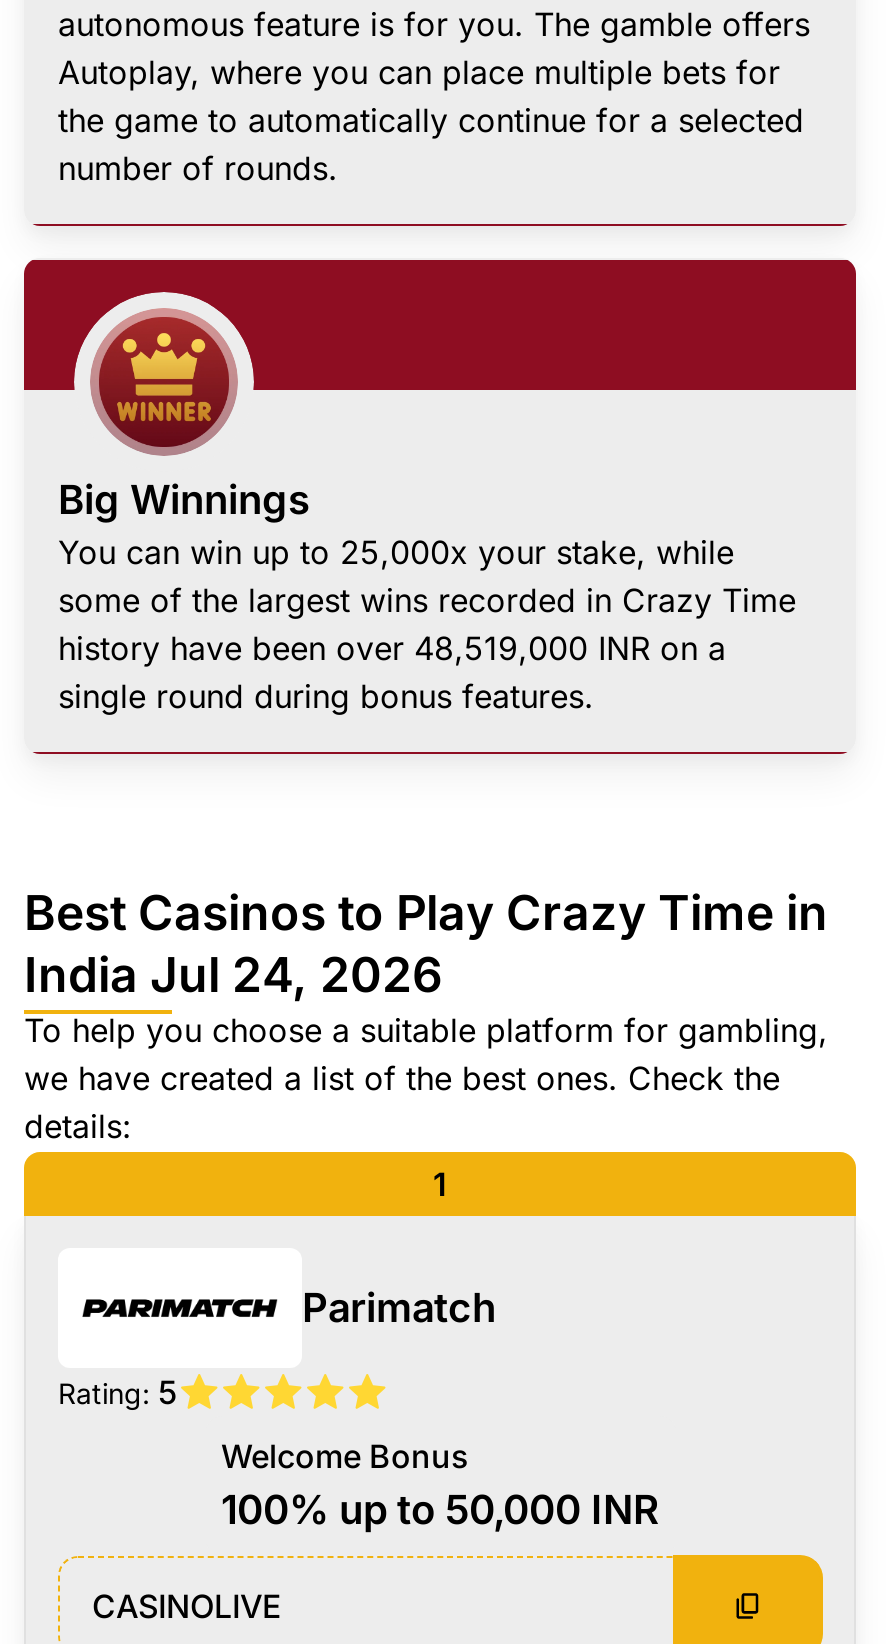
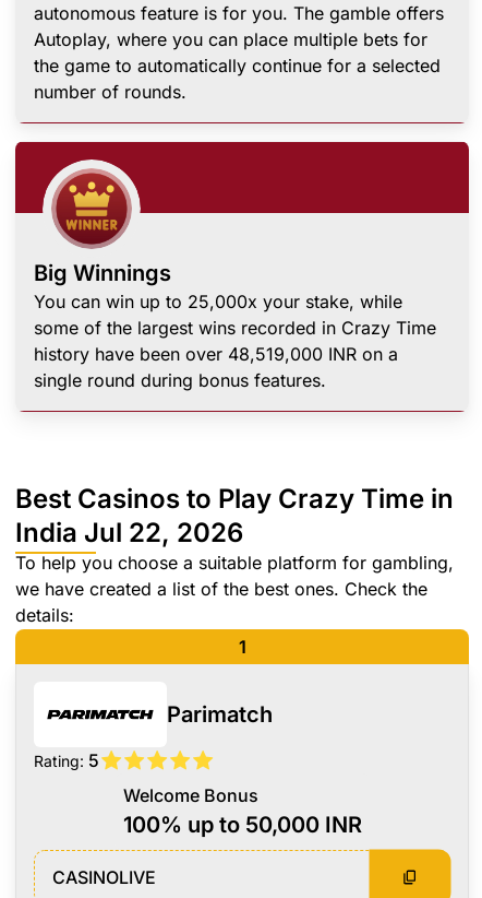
[24,947,442,1005] India Jul 24, 2026 -> [15,517,243,549] India Jul 22, 2026

